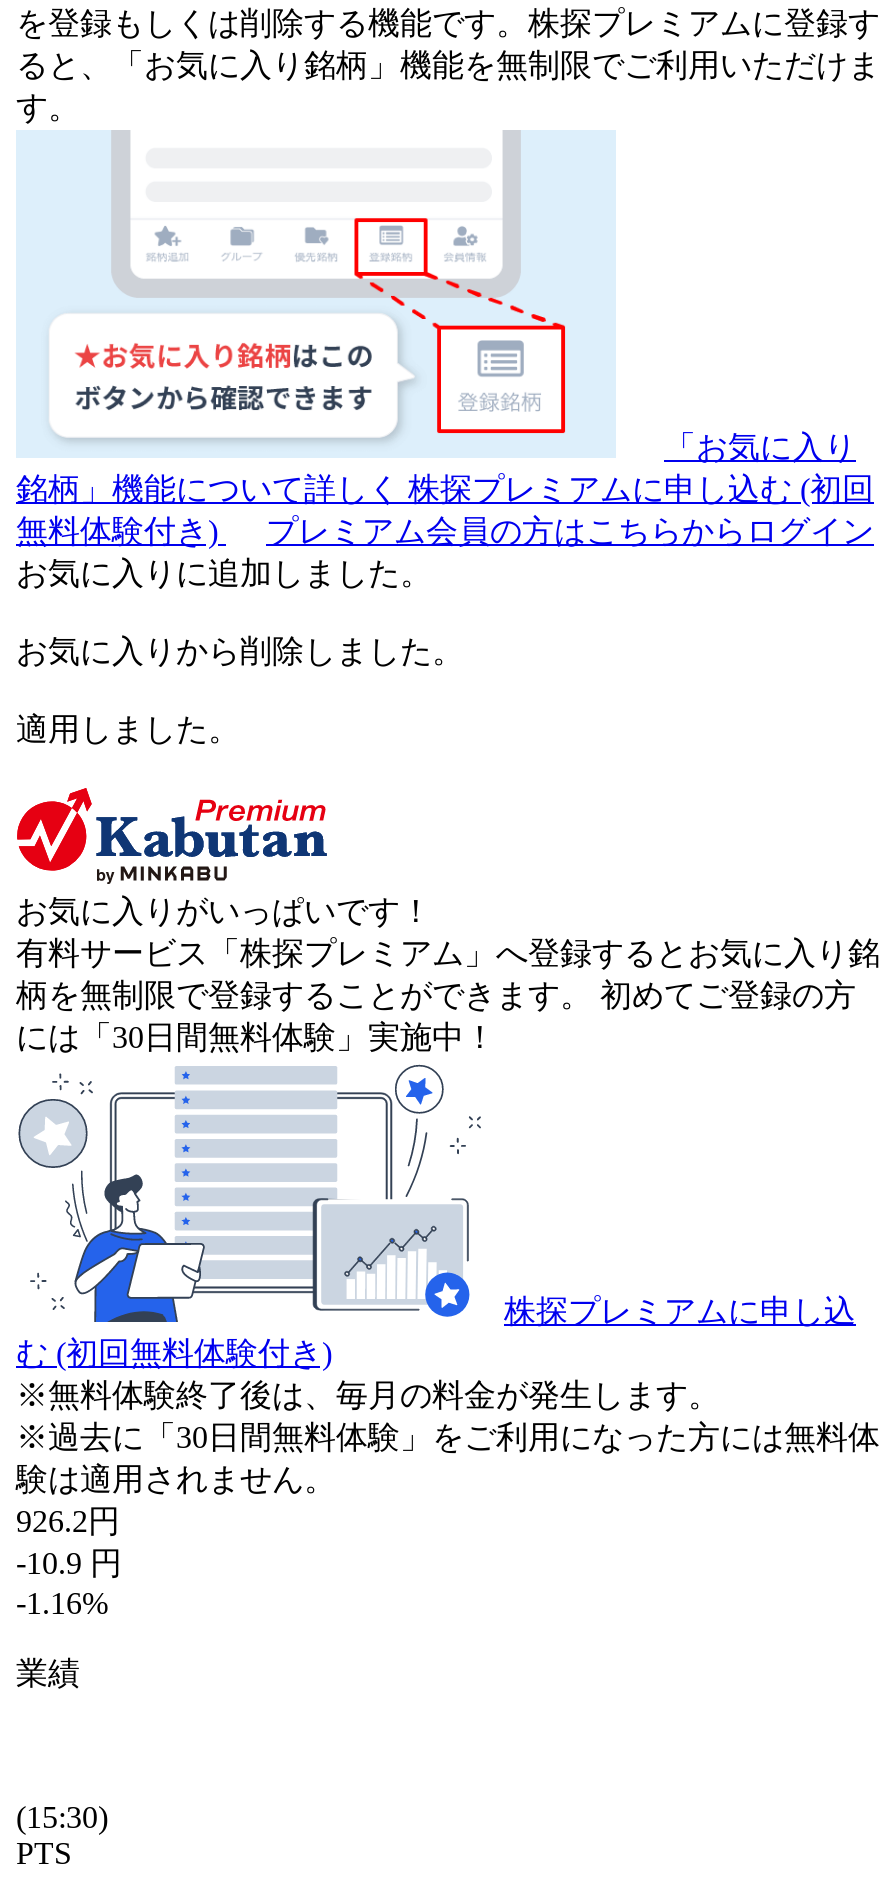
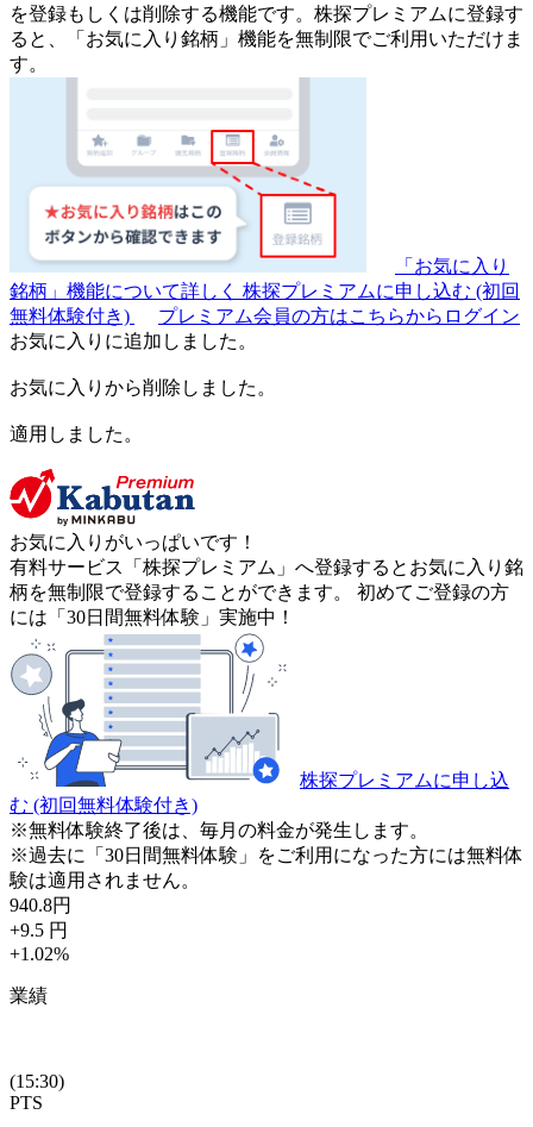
[16,1504,120,1538] 926.2円 -> [10,895,71,915] 940.8円
[16,1546,122,1580] -10.9 円 -> [10,920,68,940] +9.5 円
[16,1586,108,1620] -1.16% -> [10,943,69,964] +1.02%

